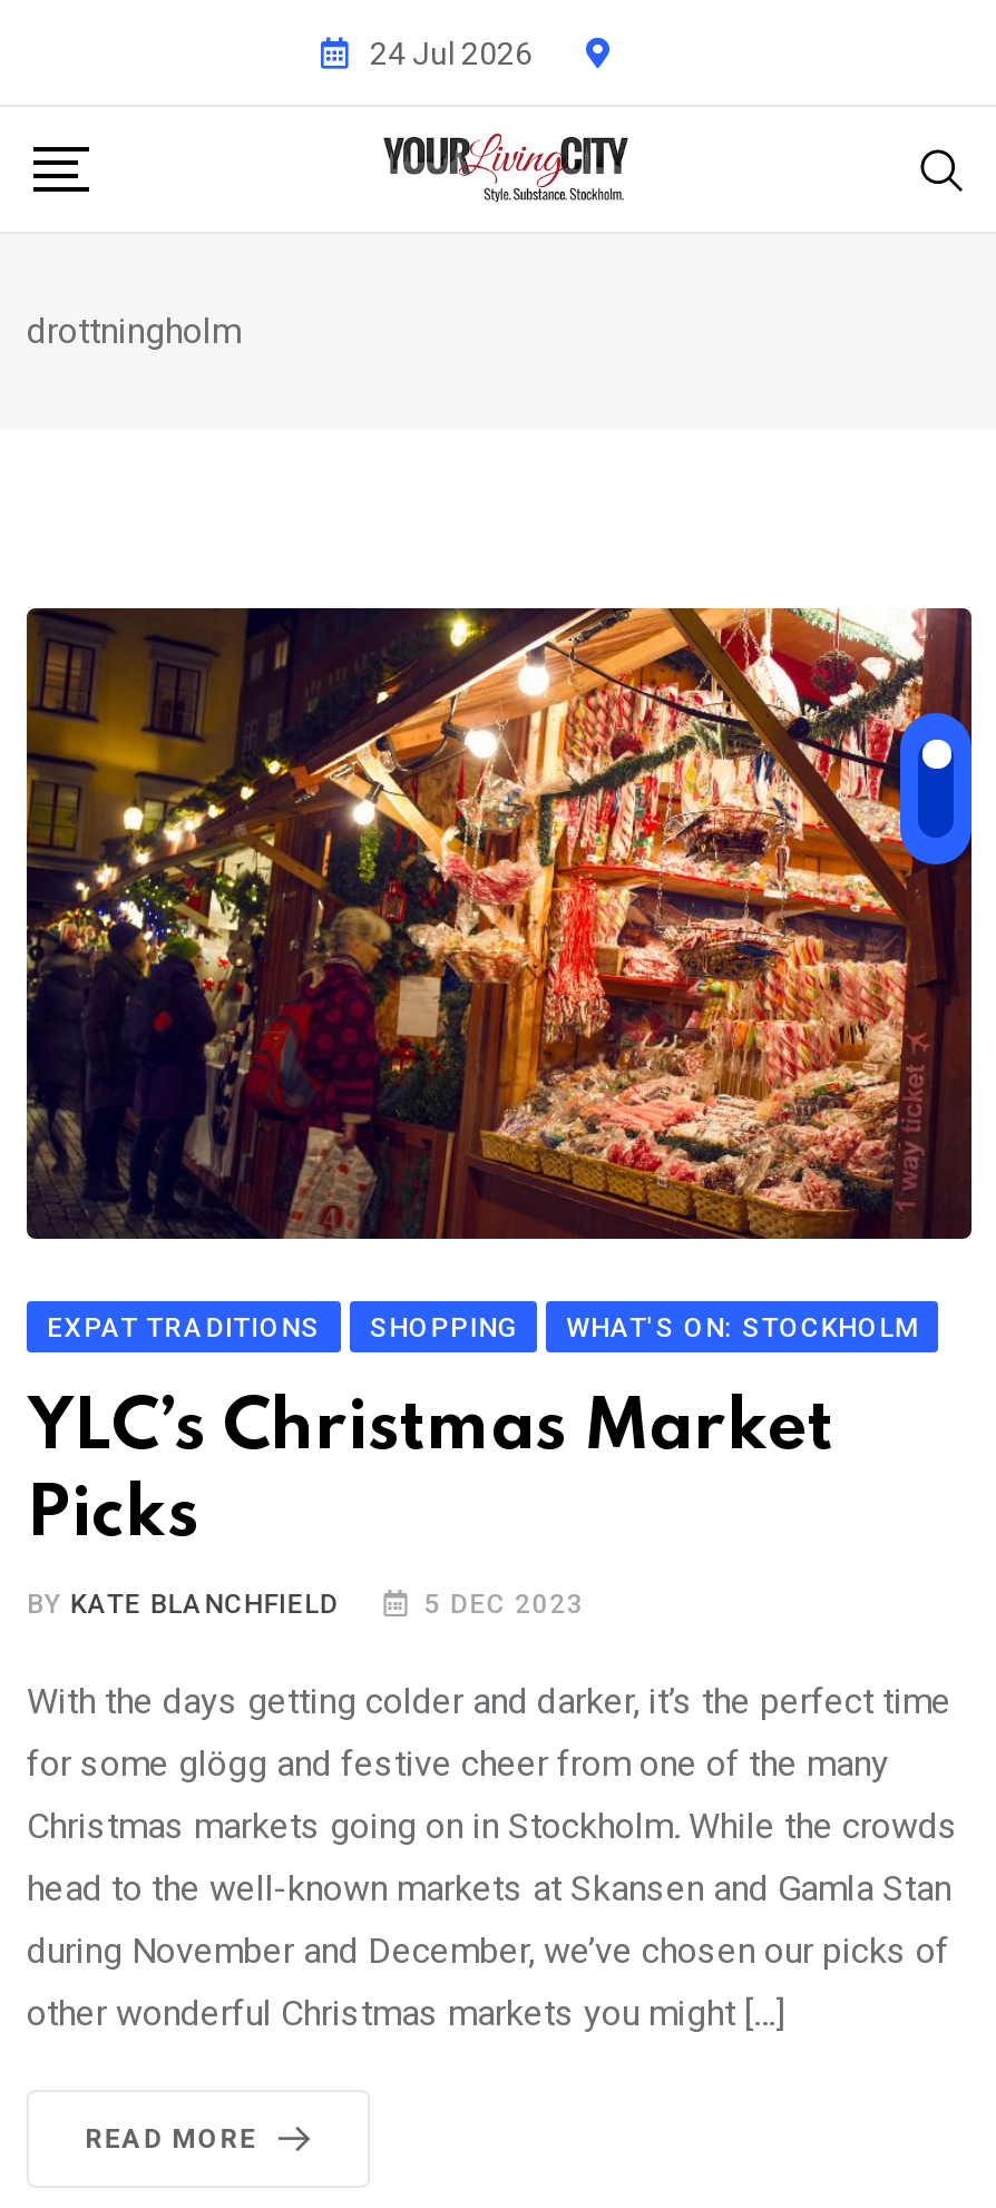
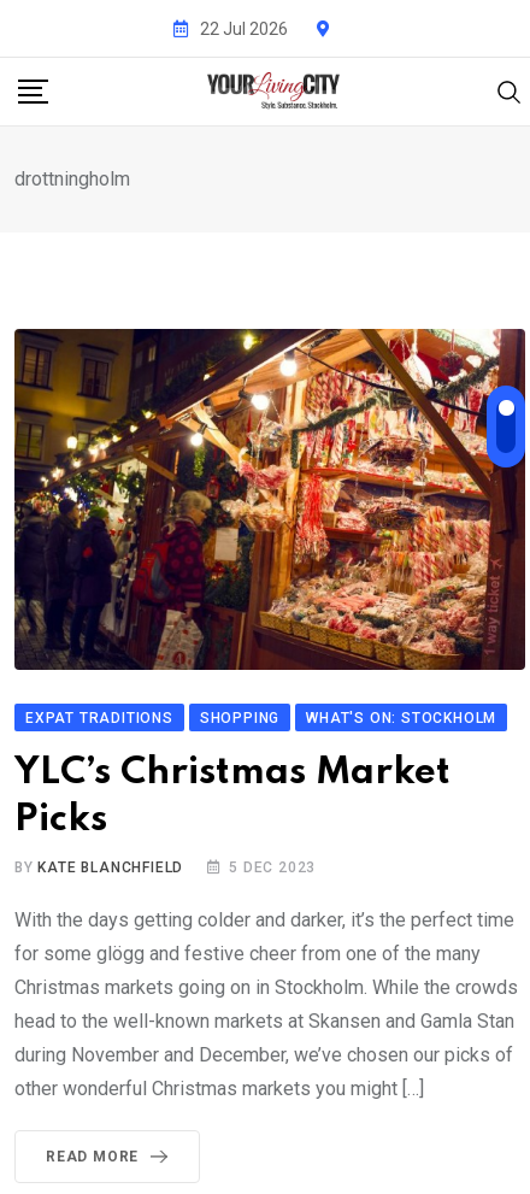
[370,35,533,70] 24 Jul 2026 -> [200,19,288,38] 22 Jul 2026

